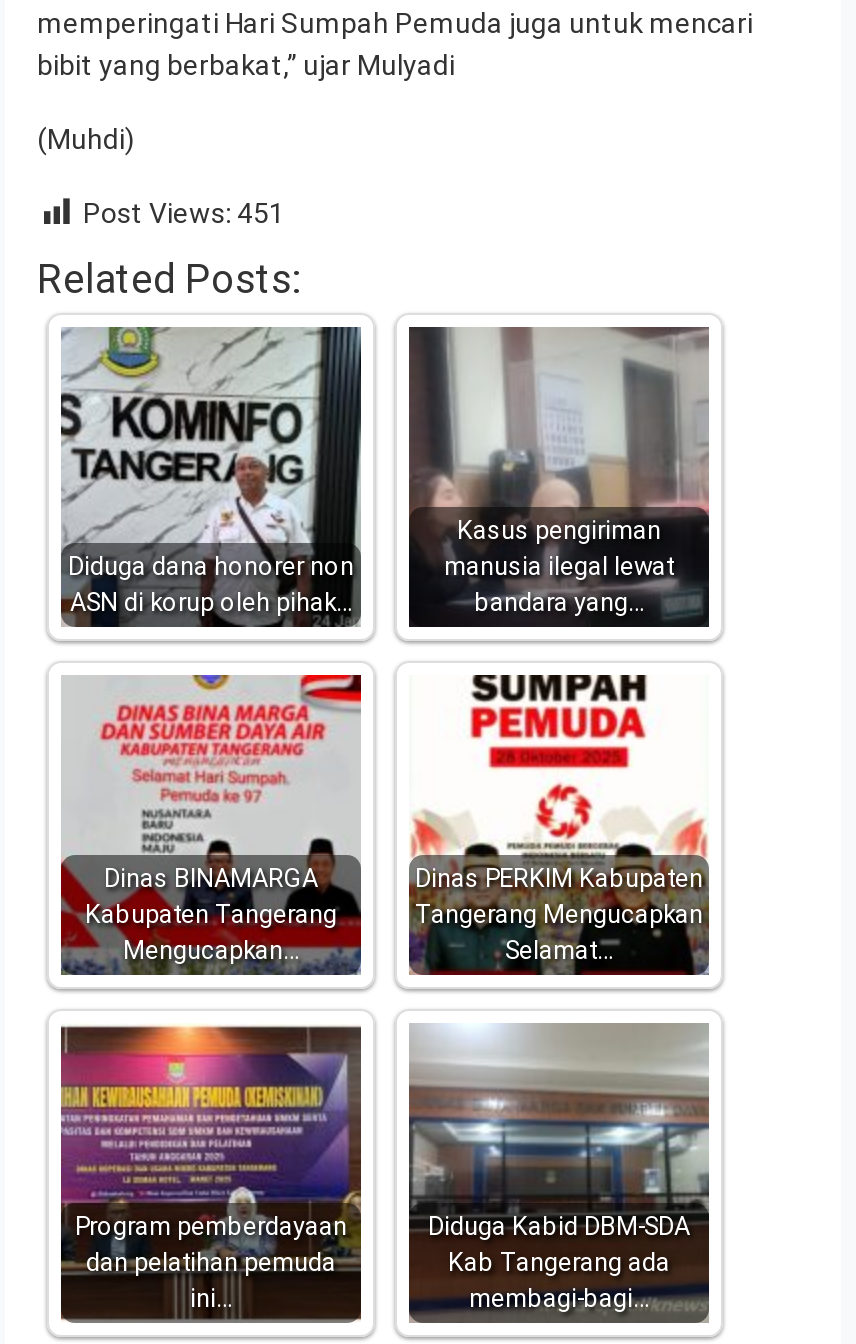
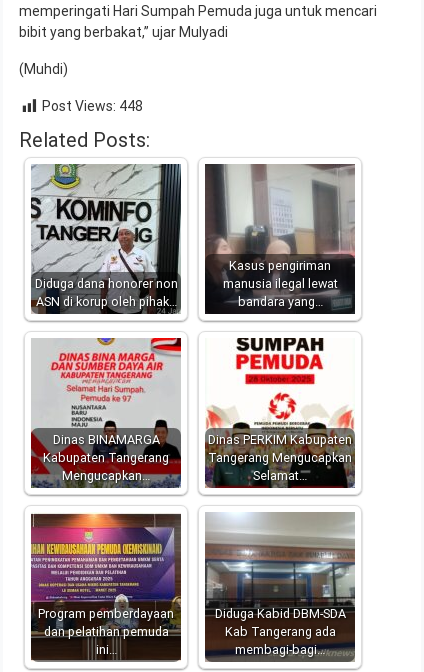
[83,196,285,228] Post Views: 451 -> [42,98,143,114] Post Views: 448

